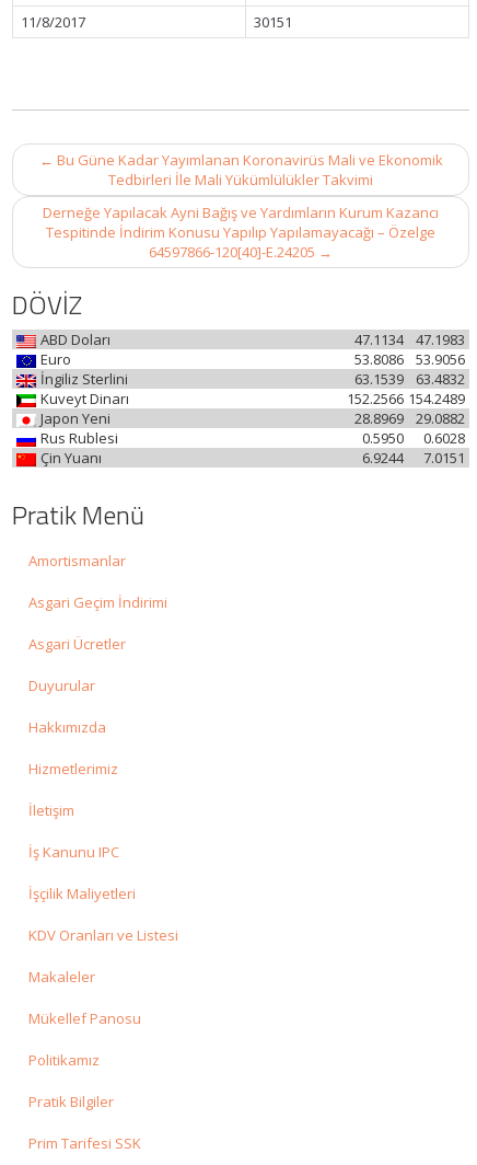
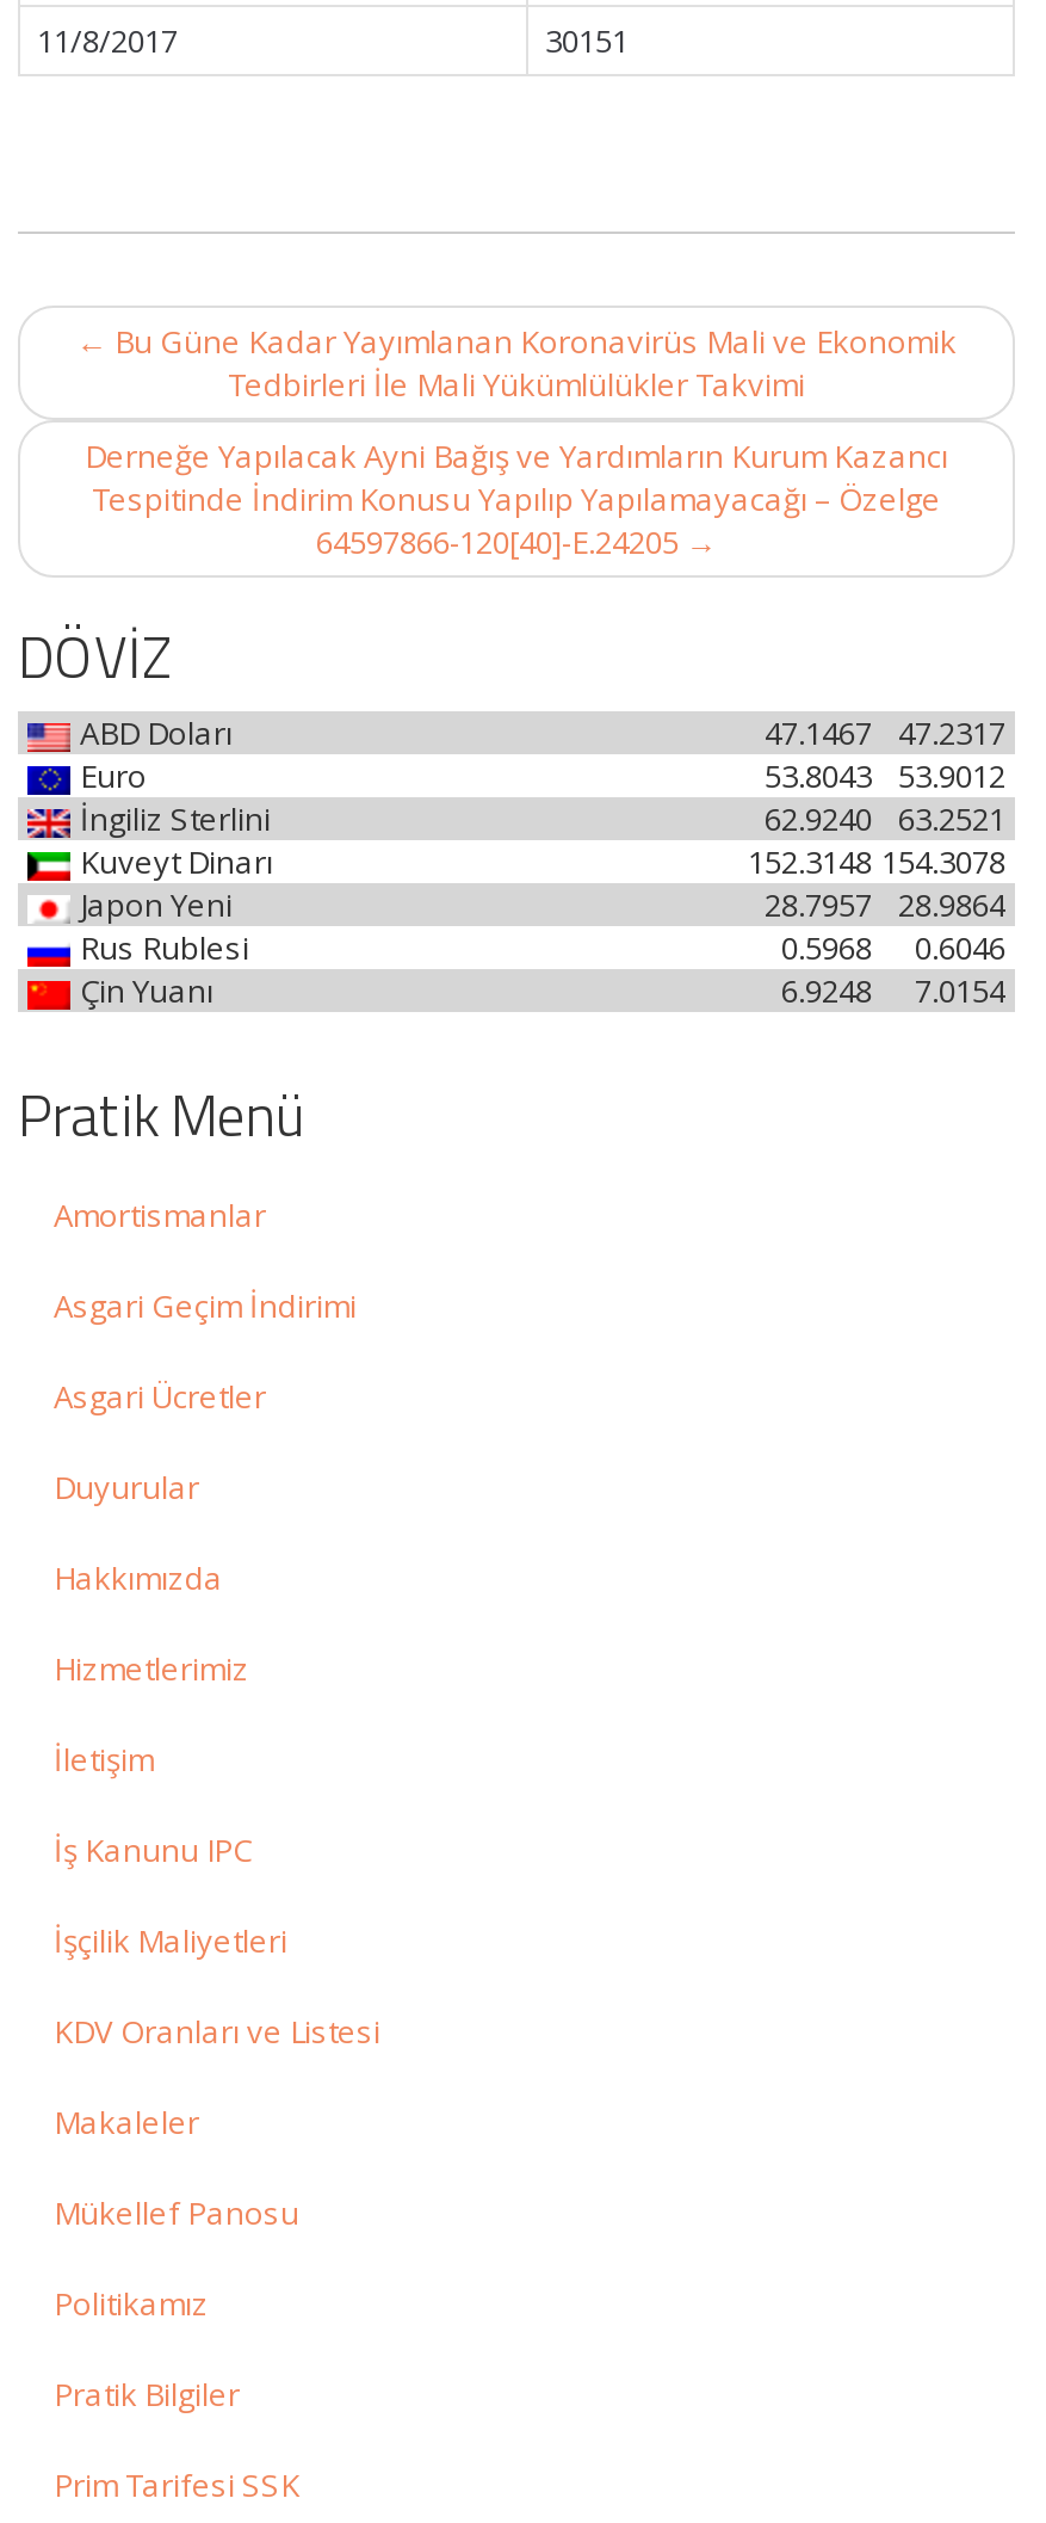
[354,330,404,349] 47.1134 -> [765,711,872,754] 47.1467
[416,330,465,349] 47.1983 -> [898,711,1005,754] 47.2317
[354,349,404,369] 53.8086 -> [765,754,872,797] 53.8043
[416,349,465,369] 53.9056 -> [898,754,1005,797] 53.9012
[354,369,404,389] 63.1539 -> [765,797,872,840] 62.9240
[416,369,465,389] 63.4832 -> [898,797,1005,840] 63.2521
[347,389,404,408] 152.2566 -> [748,840,872,883] 152.3148
[408,389,465,408] 154.2489 -> [881,840,1005,883] 154.3078
[354,408,404,428] 28.8969 -> [765,883,872,926] 28.7957
[416,408,465,428] 29.0882 -> [898,883,1005,926] 28.9864
[362,428,404,448] 0.5950 -> [781,926,872,969] 0.5968
[423,428,465,448] 0.6028 -> [915,926,1005,969] 0.6046
[362,448,404,468] 6.9244 -> [781,969,872,1012] 6.9248
[423,448,465,468] 7.0151 -> [915,969,1005,1012] 7.0154

